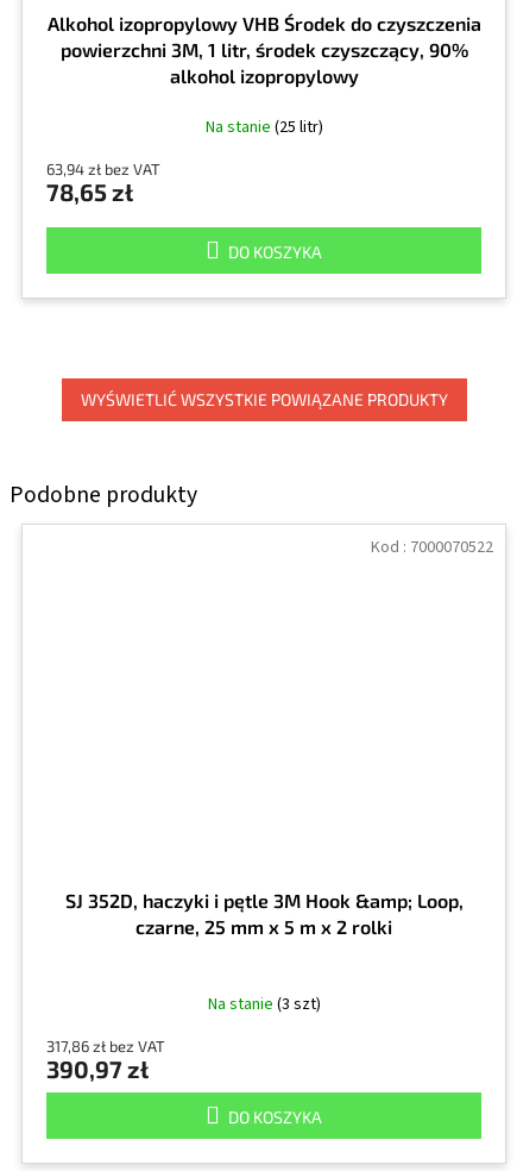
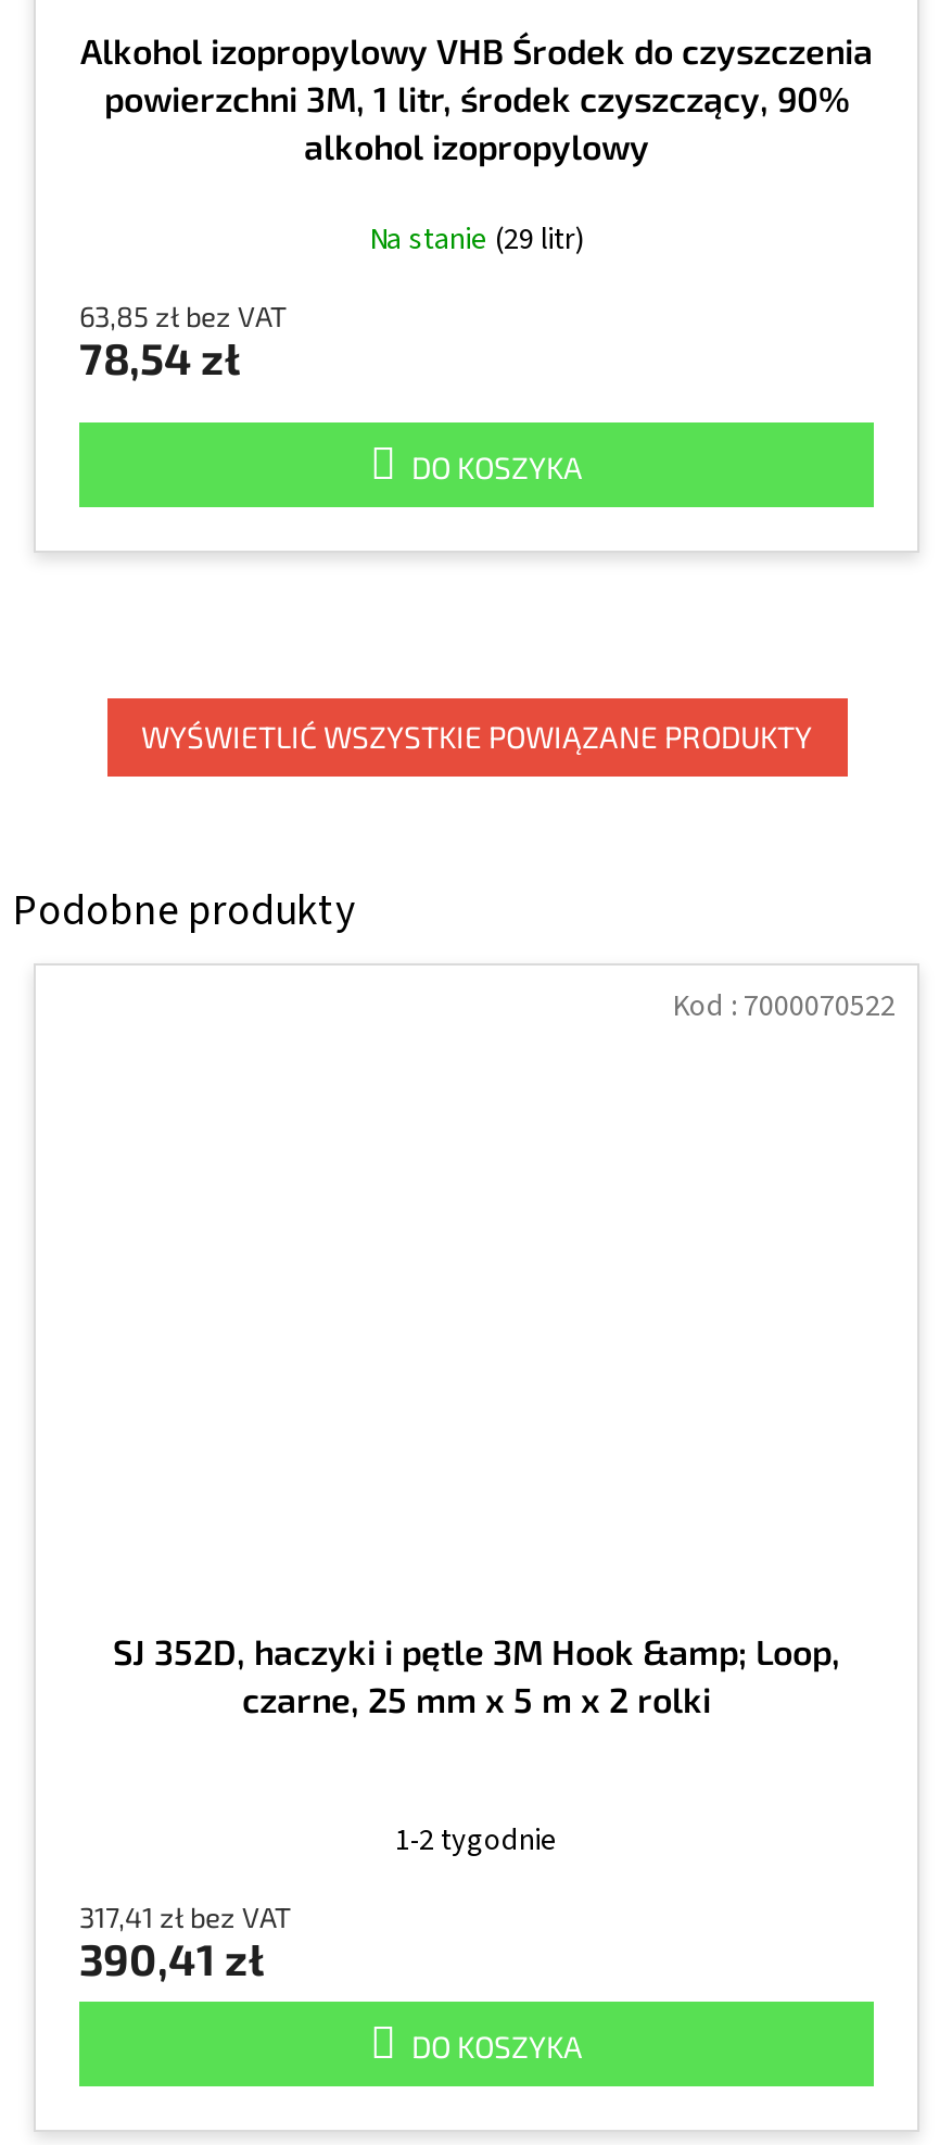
[205,115,323,139] Na stanie (25 litr) -> [369,218,584,261] Na stanie (29 litr)
[46,159,160,178] 63,94 zł bez VAT -> [79,298,288,333] 63,85 zł bez VAT
[46,177,133,206] 78,65 zł -> [79,331,240,383] 78,54 zł
[207,992,320,1016] Na stanie (3 szt) -> [395,1819,558,1862] 1-2 tygodnie
[46,1036,165,1083] 317,86 zł bez VAT | 390,97 zł -> [79,1899,292,1984] 317,41 zł bez VAT | 390,41 zł

